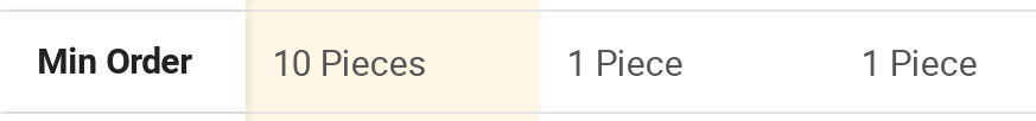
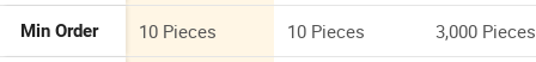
[567,39,978,87] 1 Piece | 1 Piece -> [288,20,536,44] 10 Pieces | 3,000 Pieces

